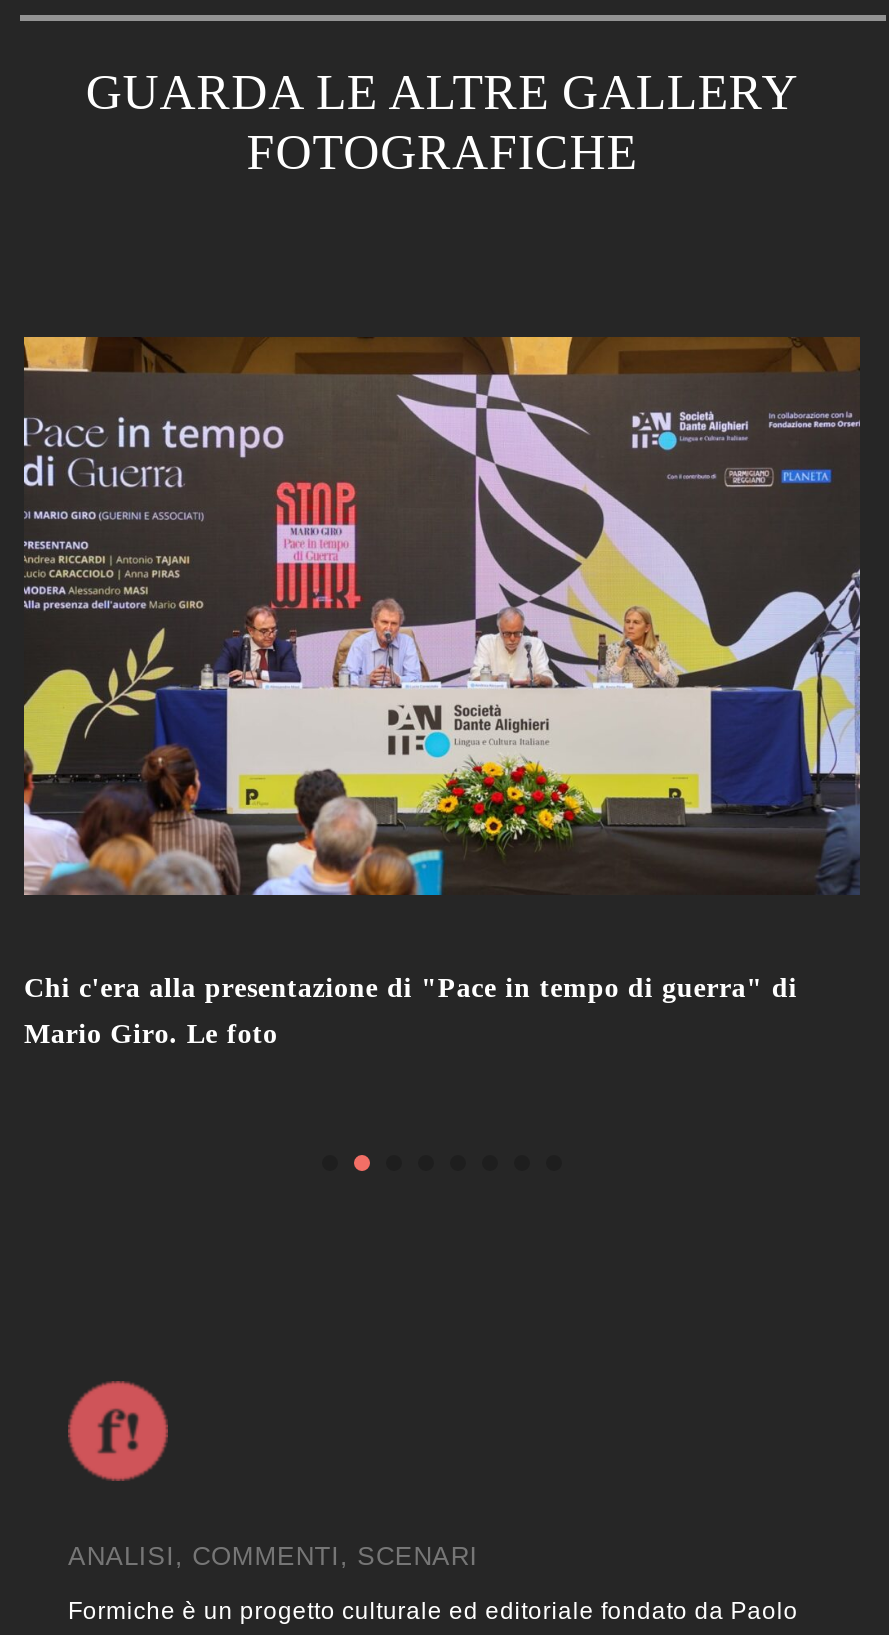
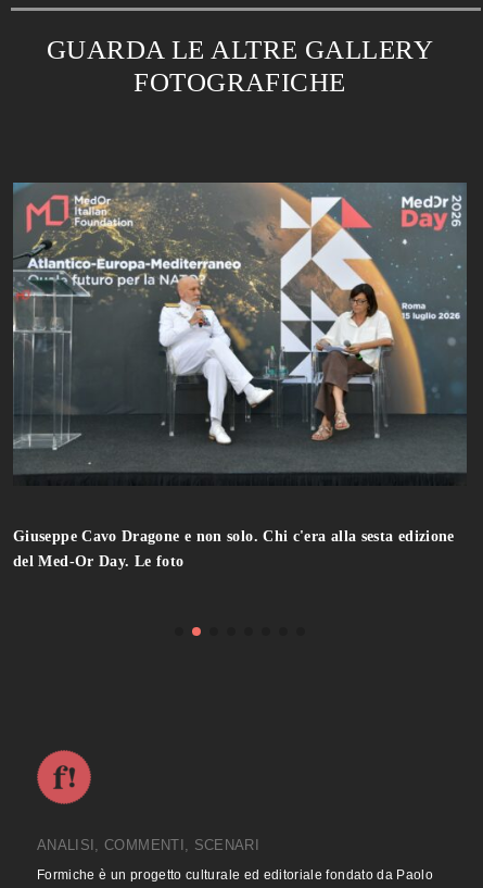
[22,334,862,1004] [image] | Chi c'era alla presentazione di "Pace in tempo di guerra" di -> [12,182,467,544] [image] | Giuseppe Cavo Dragone e non solo. Chi c'era alla sesta edizione
[24,1020,278,1050] Mario Giro. Le foto -> [13,553,184,569] del Med-Or Day. Le foto

